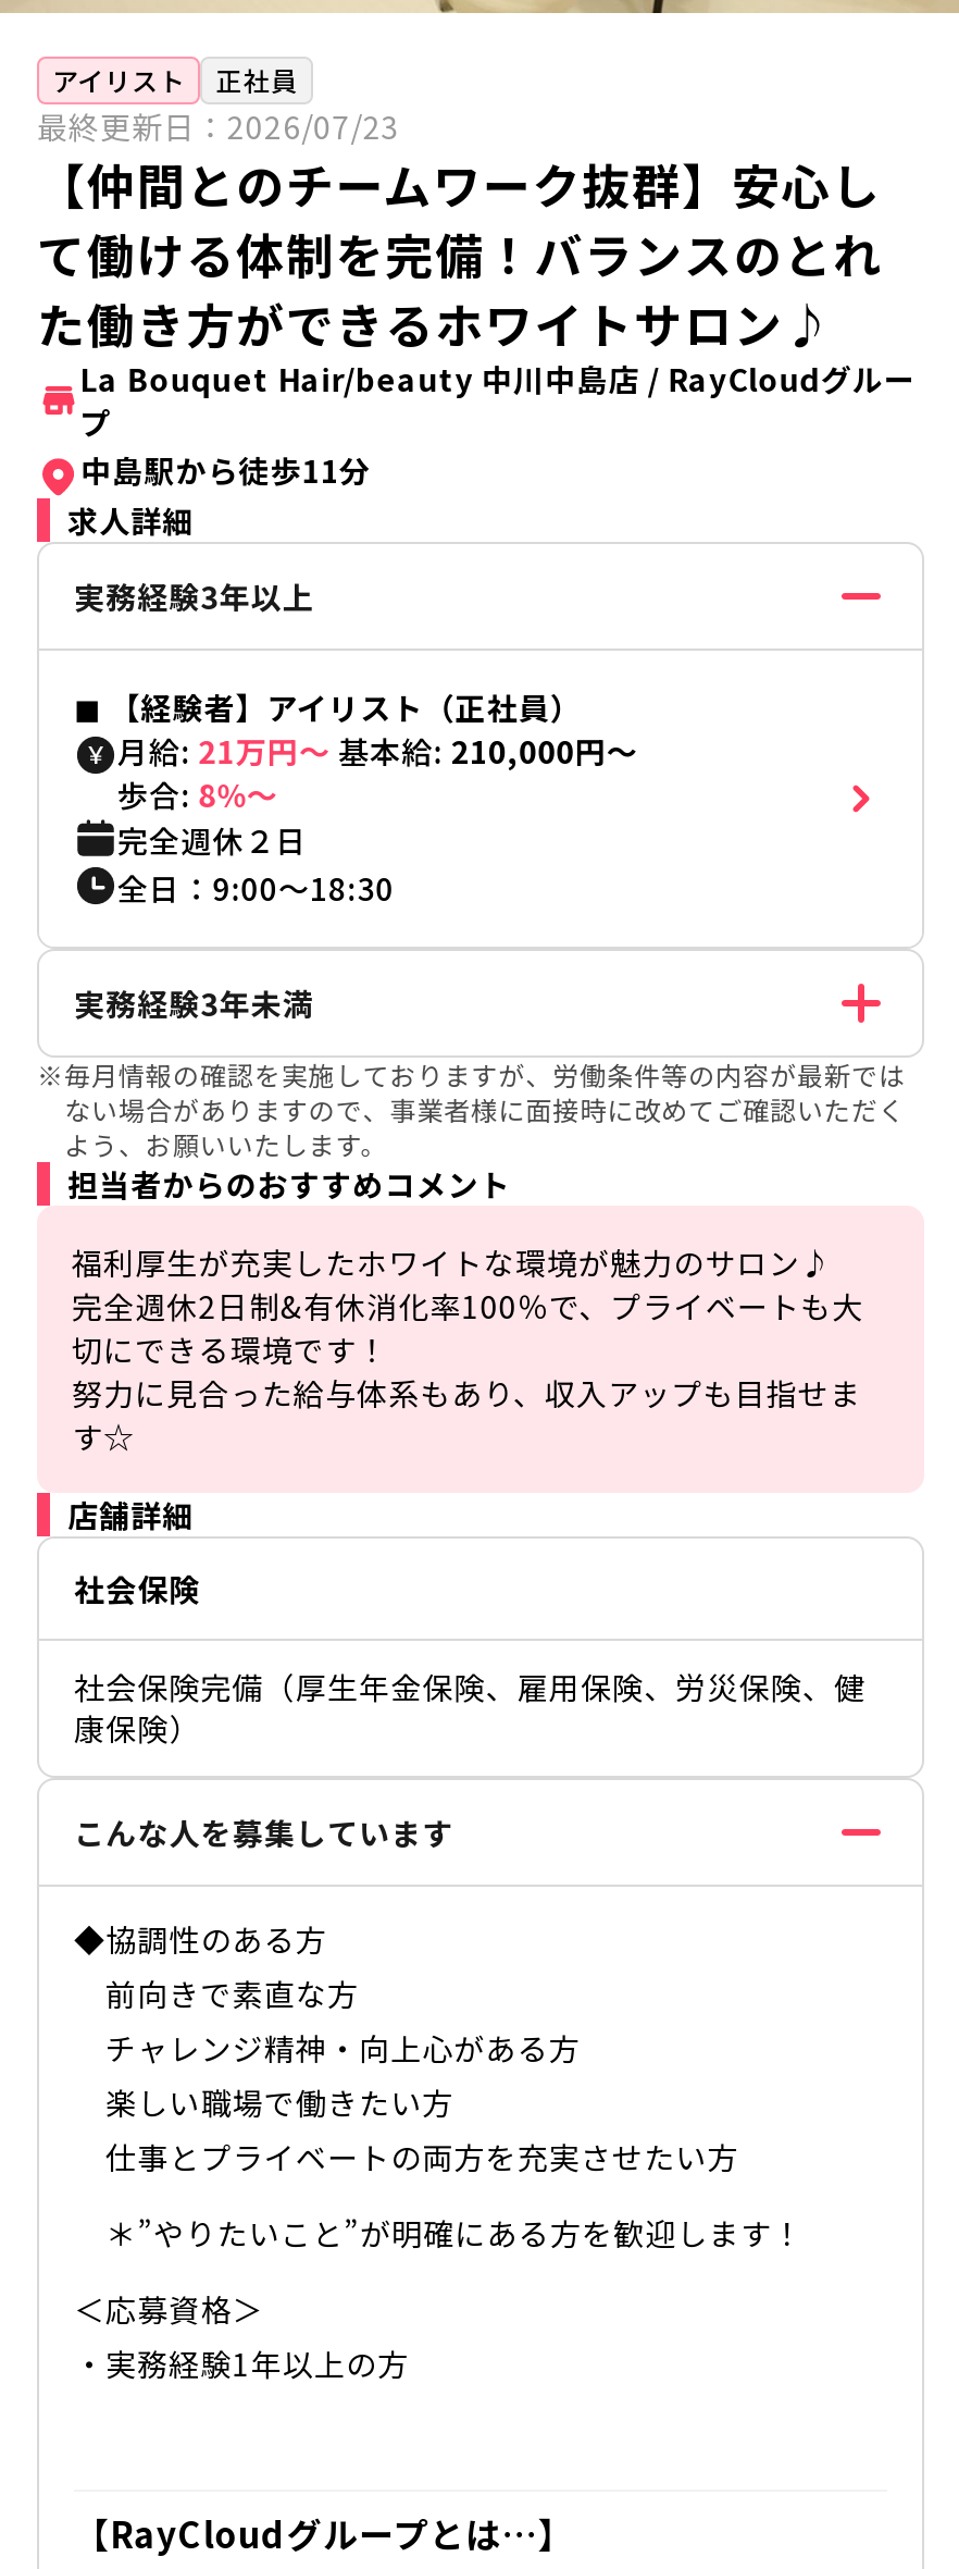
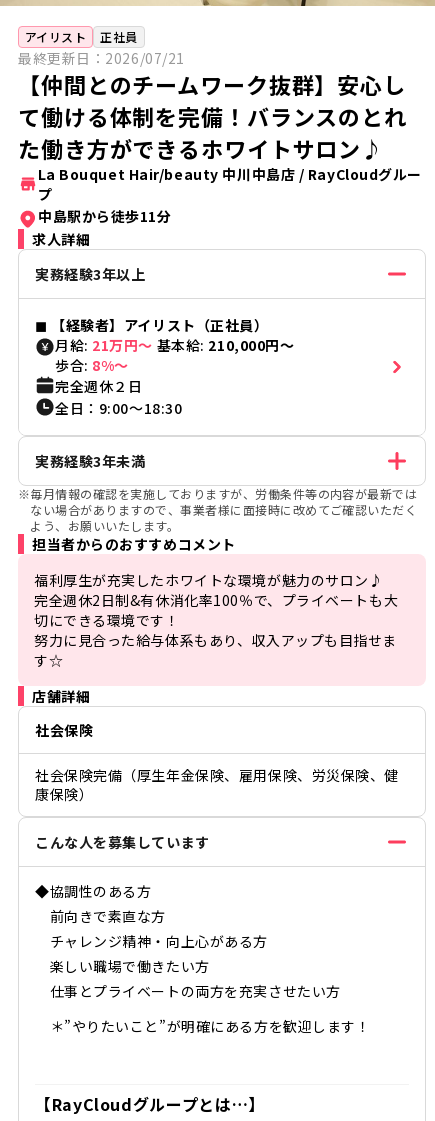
[37,104,400,148] 最終更新日：2026/07/23 -> [18,48,185,68] 最終更新日：2026/07/21
[74,2287,409,2384] ＜応募資格＞ | ・実務経験1年以上の方 -> none

